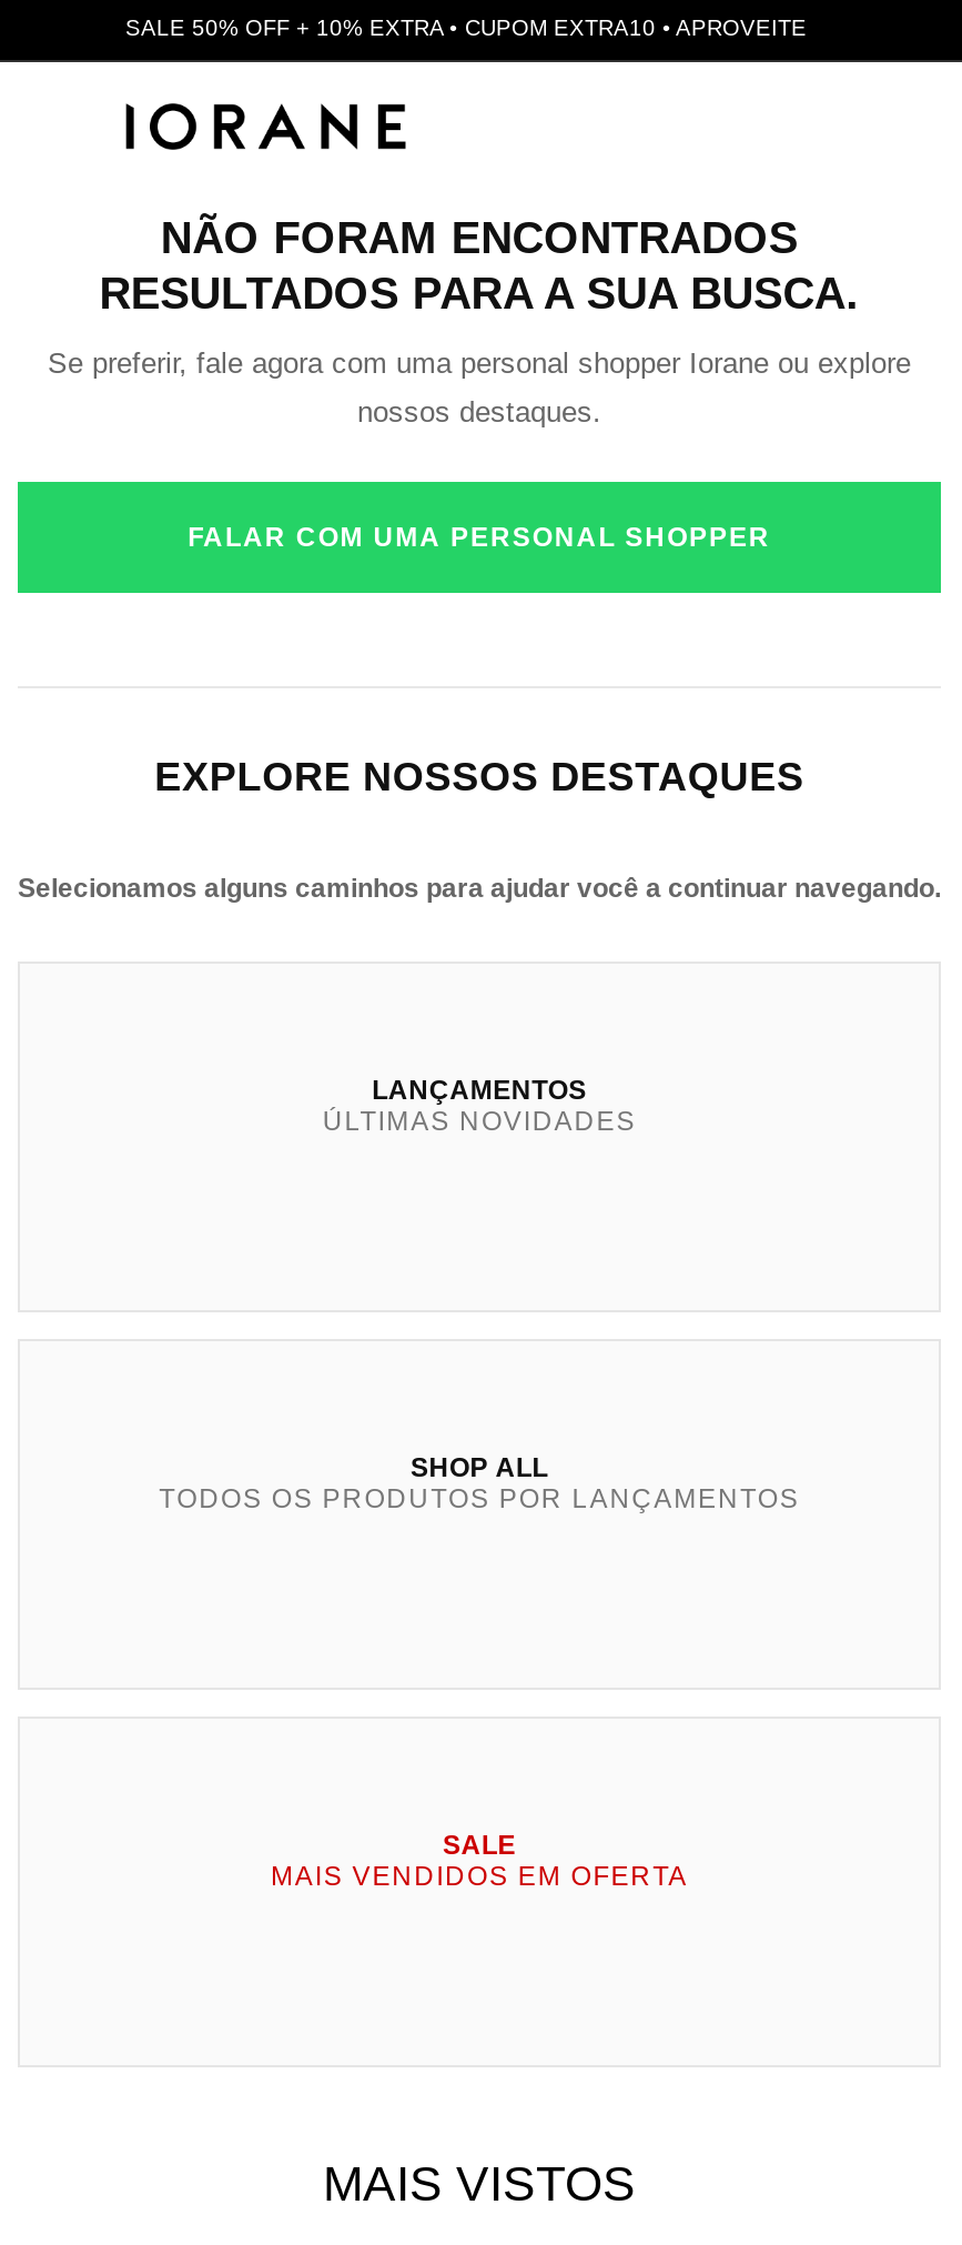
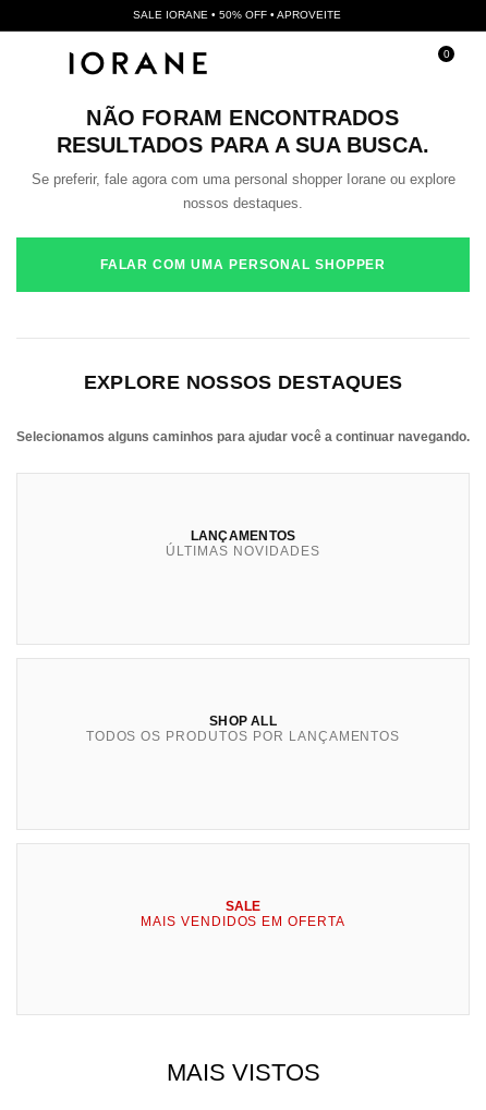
[125,16,807,40] SALE 50% OFF + 10% EXTRA • CUPOM EXTRA10 • APROVEITE -> [132,9,450,59] SALE IORANE • 50% OFF • APROVEITE | 0

